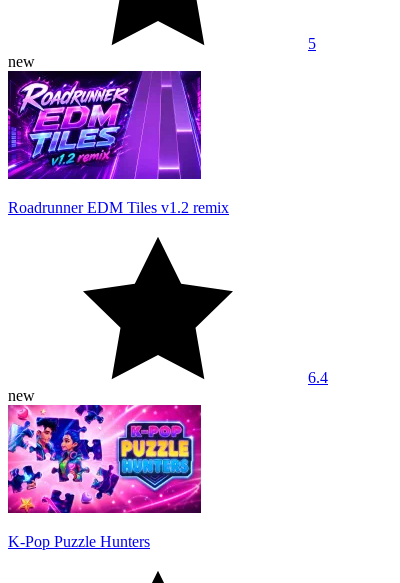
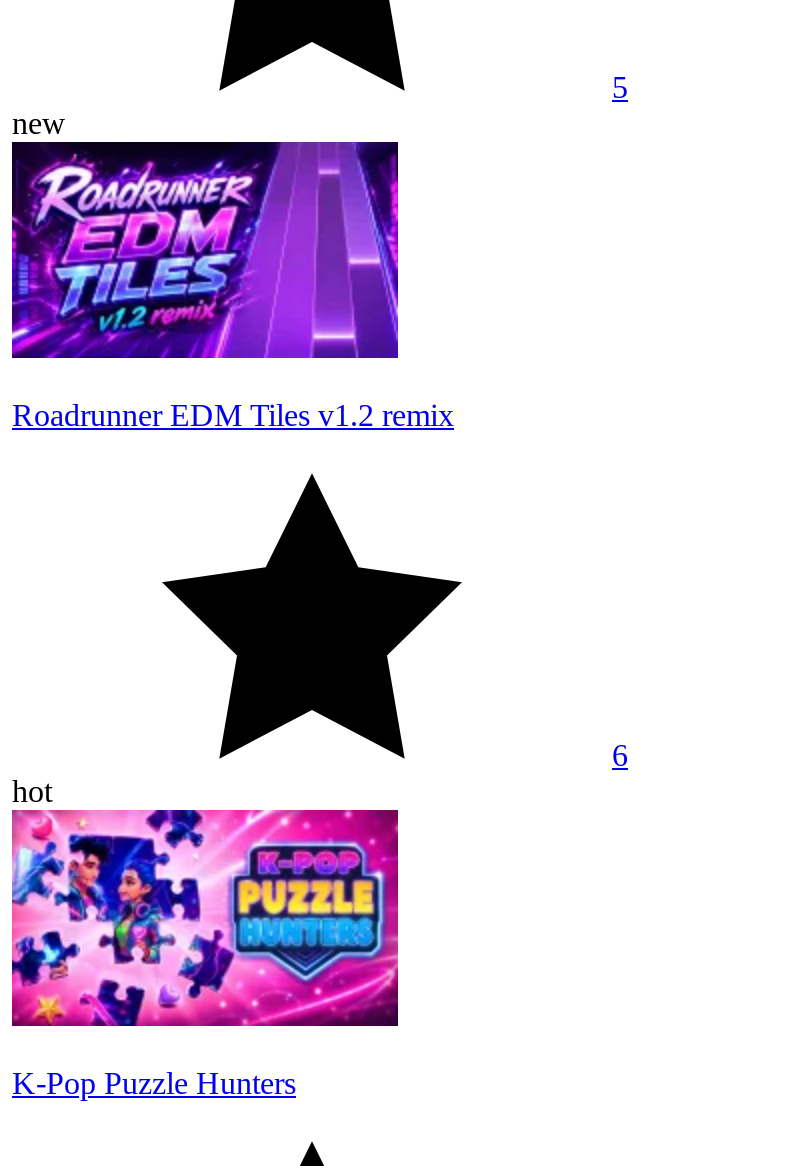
[8,369,328,404] 6.4 | new -> [12,738,628,808] 6 | hot

